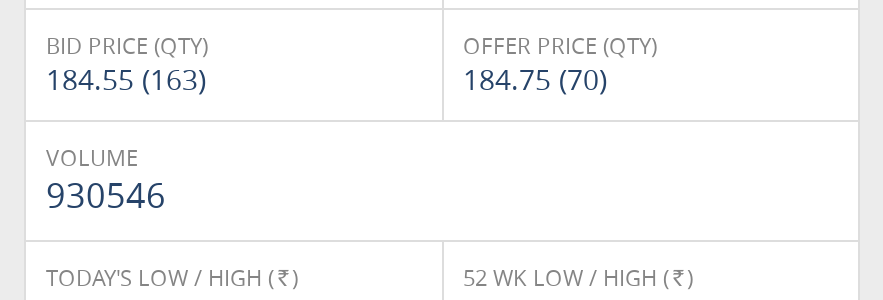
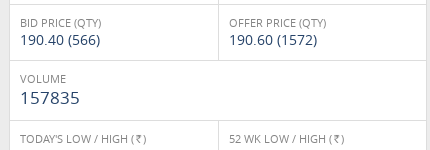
[46,60,206,98] 184.55 (163) -> [20,30,100,49] 190.40 (566)
[463,60,607,98] 184.75 (70) -> [228,30,316,49] 190.60 (1572)
[46,172,166,218] 930546 -> [20,86,80,109] 157835

